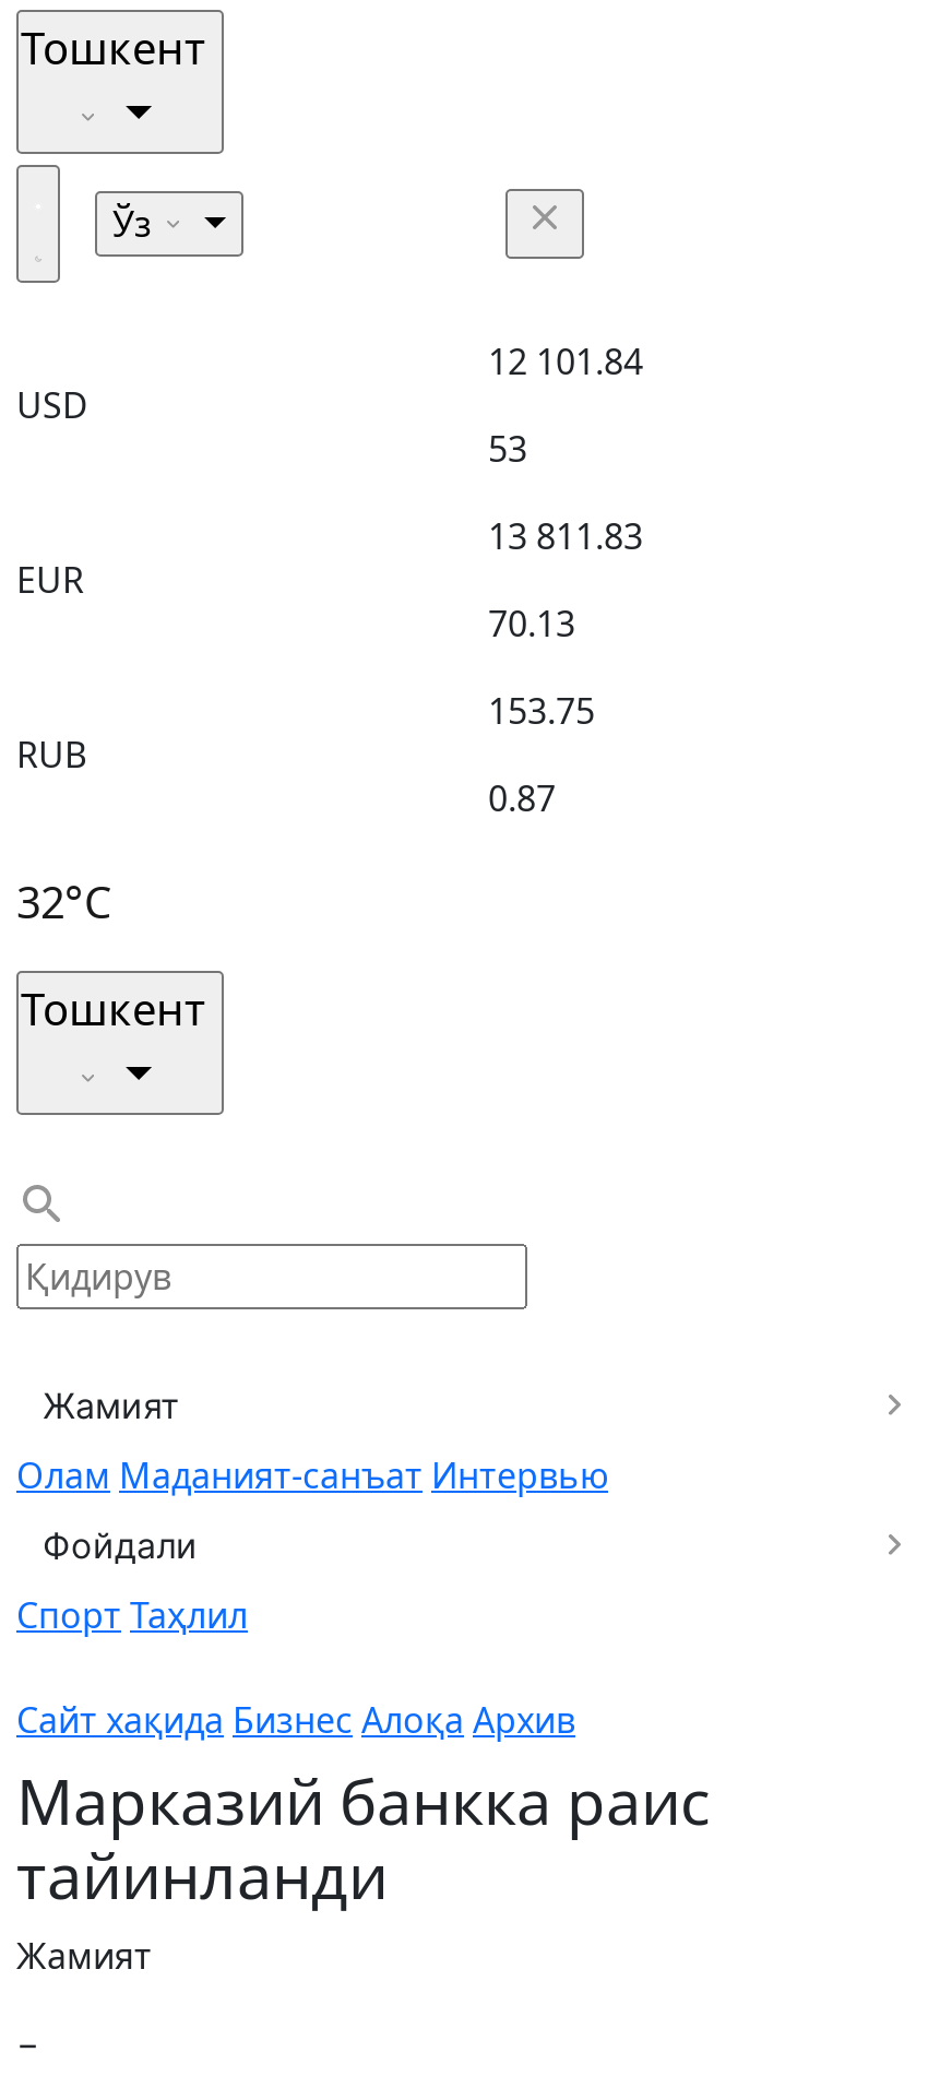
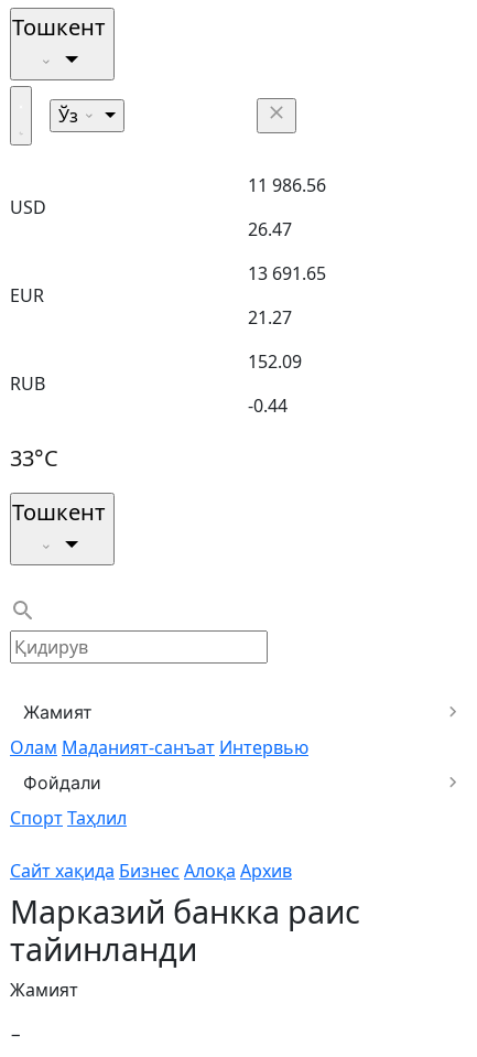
[488,337,643,385] 12 101.84 -> [248,173,326,197] 11 986.56
[488,425,527,473] 53 -> [248,217,292,241] 26.47
[488,512,643,560] 13 811.83 -> [248,261,326,285] 13 691.65
[488,600,575,648] 70.13 -> [248,305,292,330] 21.27
[488,687,595,735] 153.75 -> [248,349,302,374] 152.09
[488,774,556,822] 0.87 -> [248,393,288,418] -0.44
[16,873,112,932] 32°C -> [10,443,58,473] 33°C

